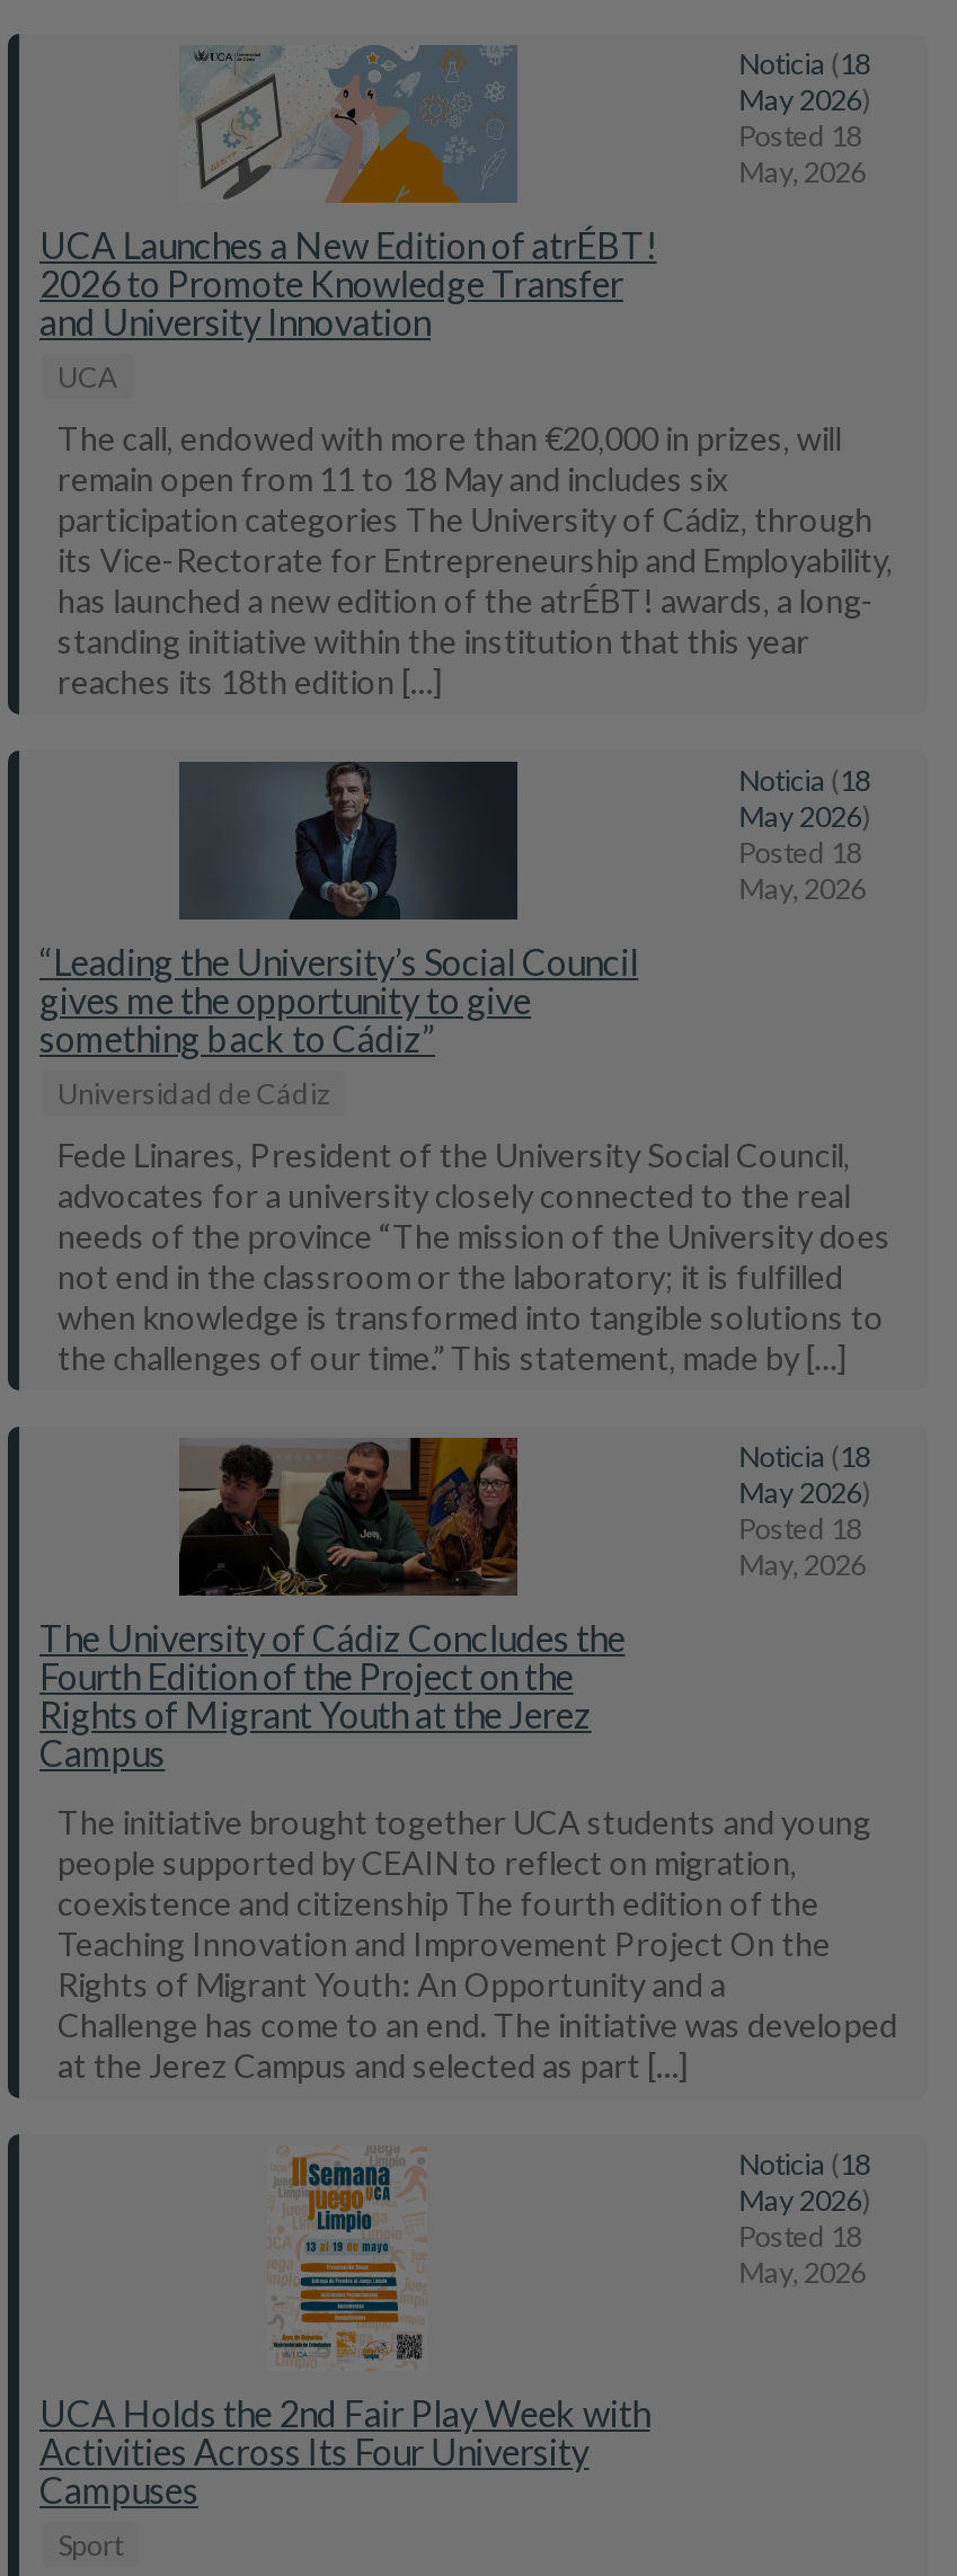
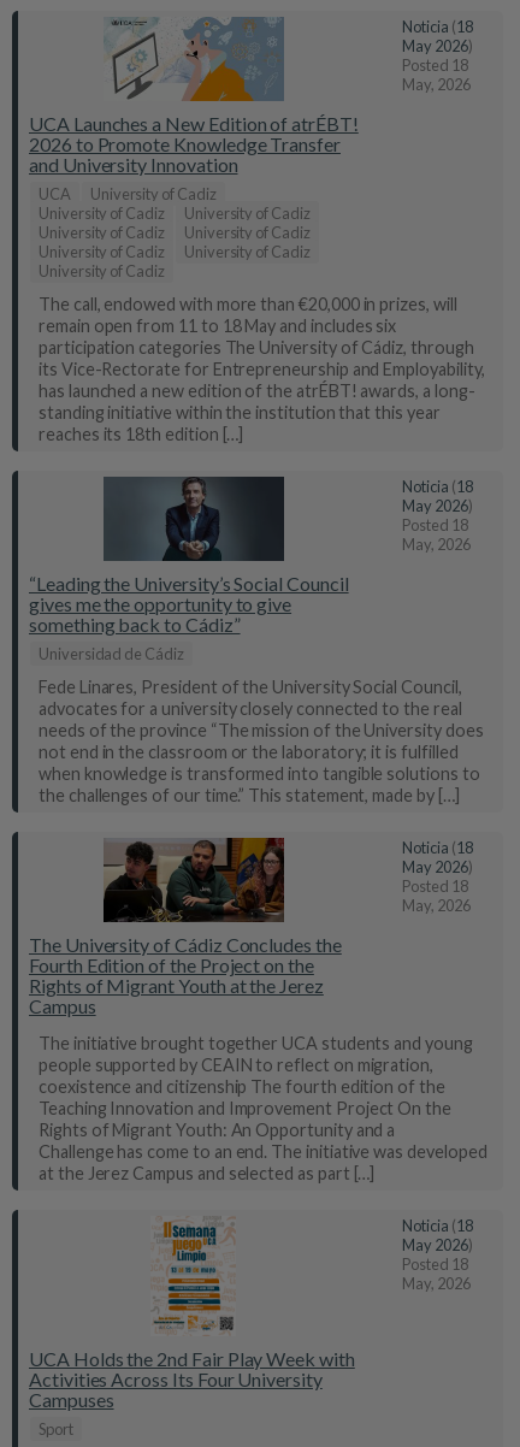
none -> [39,184,310,280] University of Cadiz | University of Cadiz | University of Cadiz | University of Cadiz | University of Cadiz | University of Cadiz | University of Cadiz | University of Cadiz

